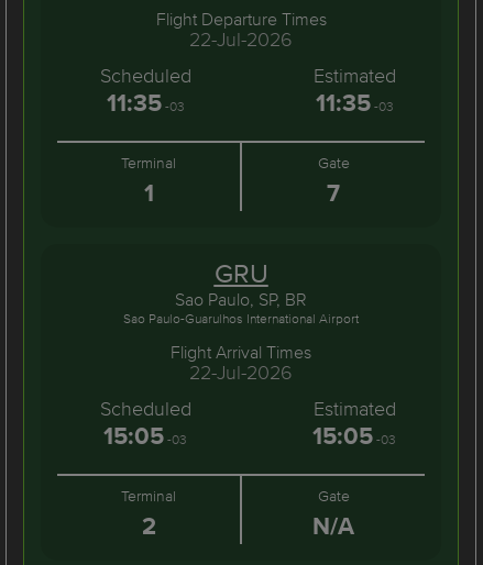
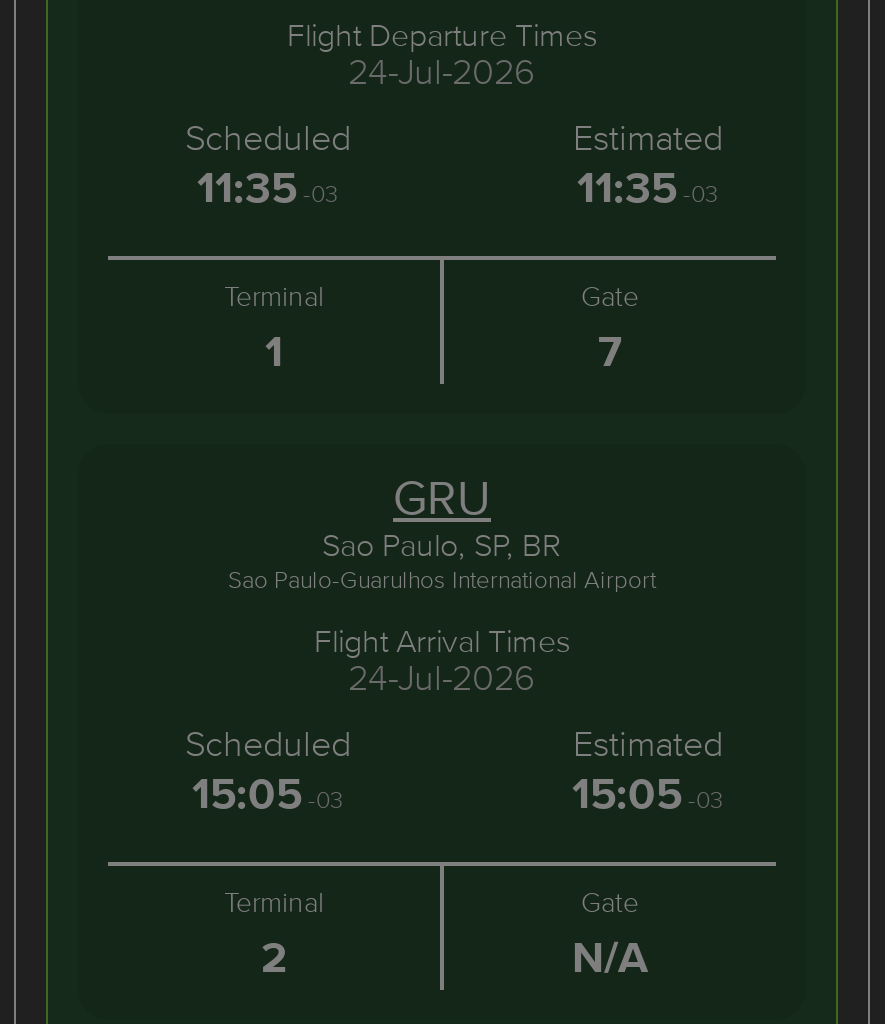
[189,25,293,53] 22-Jul-2026 -> [348,46,536,96] 24-Jul-2026
[189,358,293,386] 22-Jul-2026 -> [348,652,536,702] 24-Jul-2026

